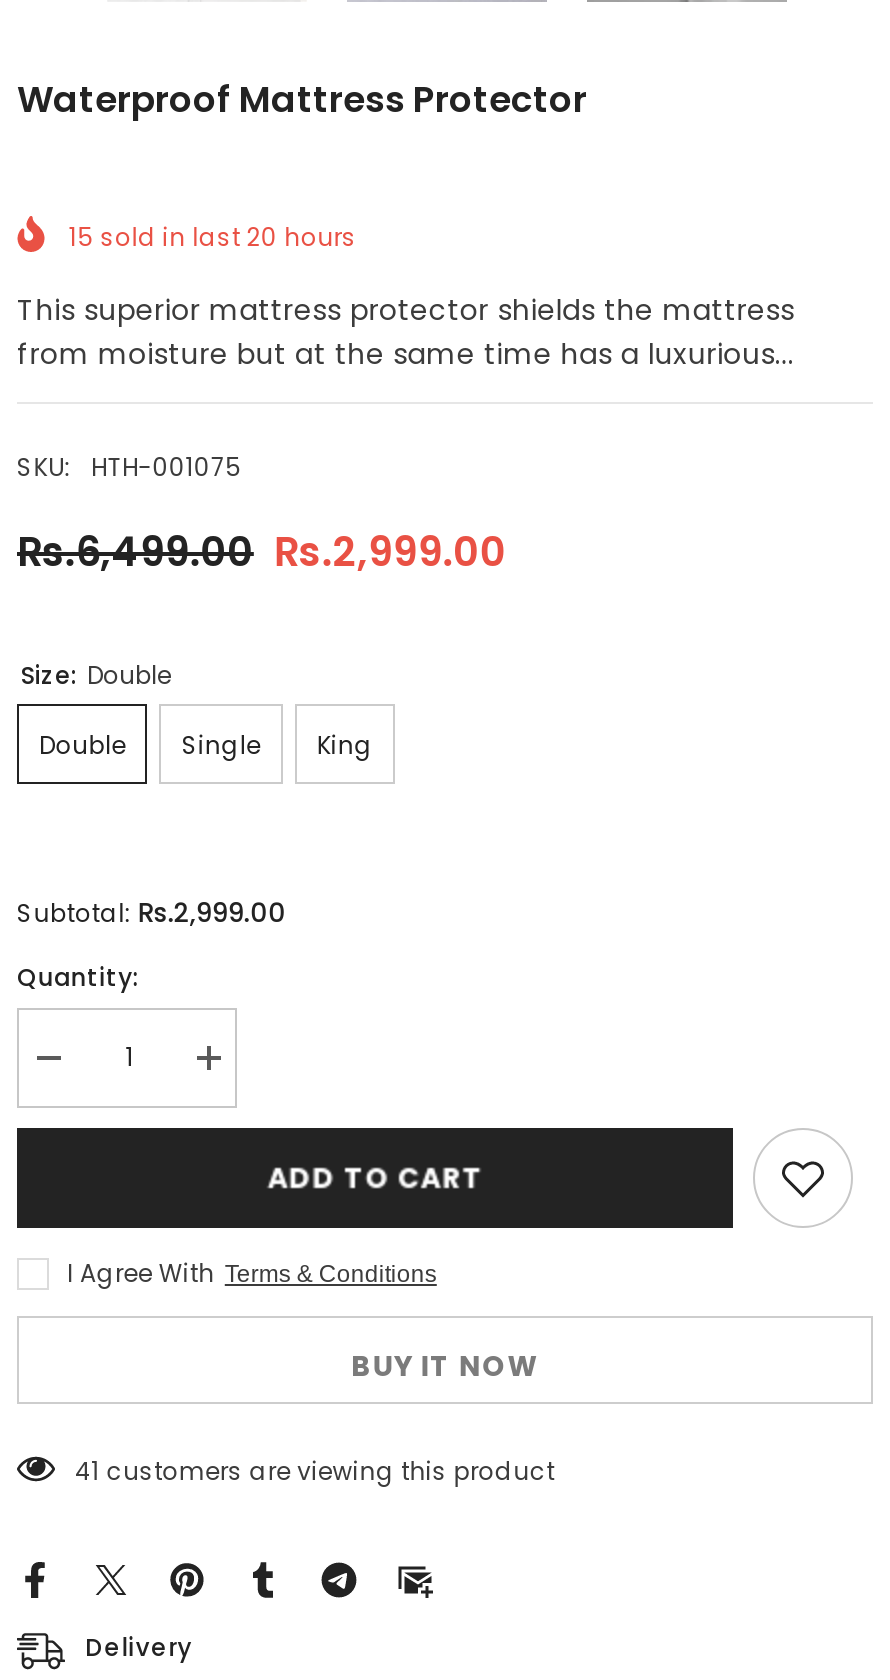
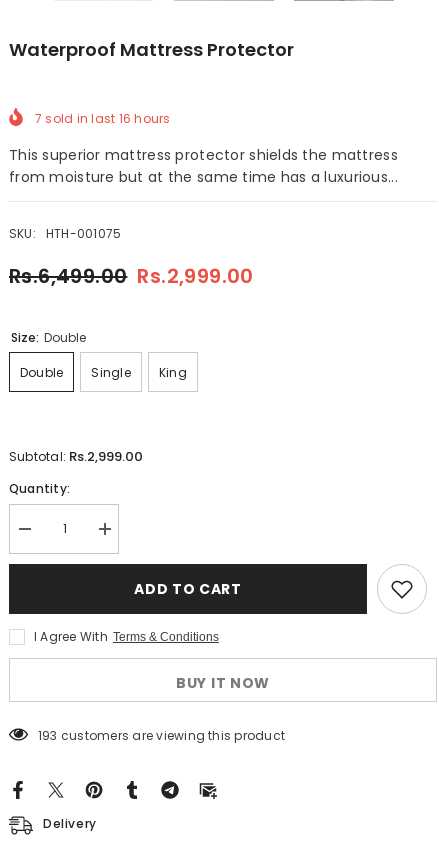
[69,219,357,253] 15 sold in last 20 hours -> [35,110,171,127] 7 sold in last 16 hours
[75,1453,555,1487] 41 customers are viewing this product -> [38,727,285,744] 193 customers are viewing this product

